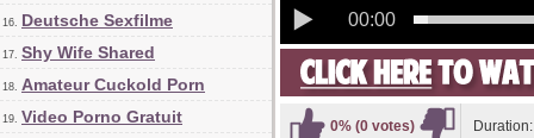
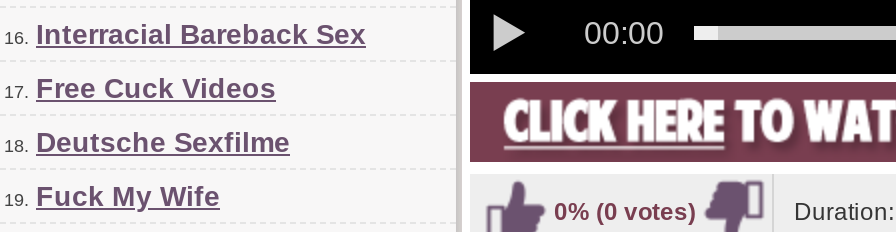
[2,11,173,30] 16. Deutsche Sexfilme -> [4,18,366,50] 16. Interracial Bareback Sex
[2,43,155,62] 17. Shy Wife Shared -> [4,72,276,104] 17. Free Cuck Videos
[2,75,205,94] 18. Amateur Cuckold Porn -> [4,126,290,158] 18. Deutsche Sexfilme
[2,107,182,126] 19. Video Porno Gratuit -> [4,180,220,212] 19. Fuck My Wife

